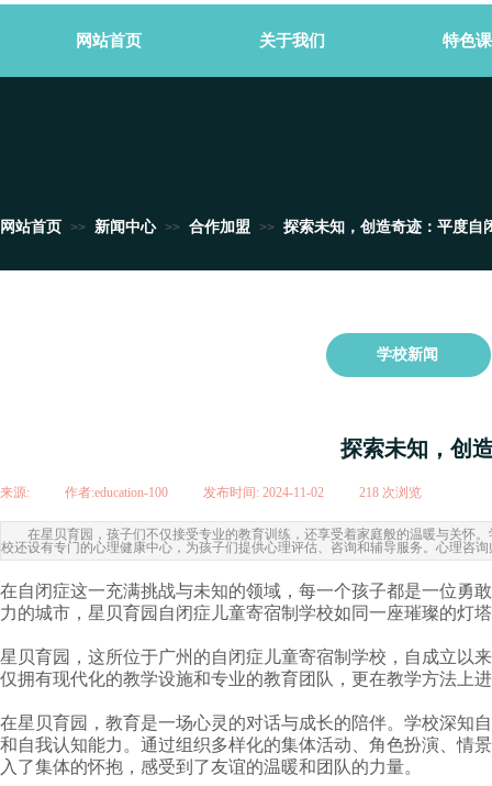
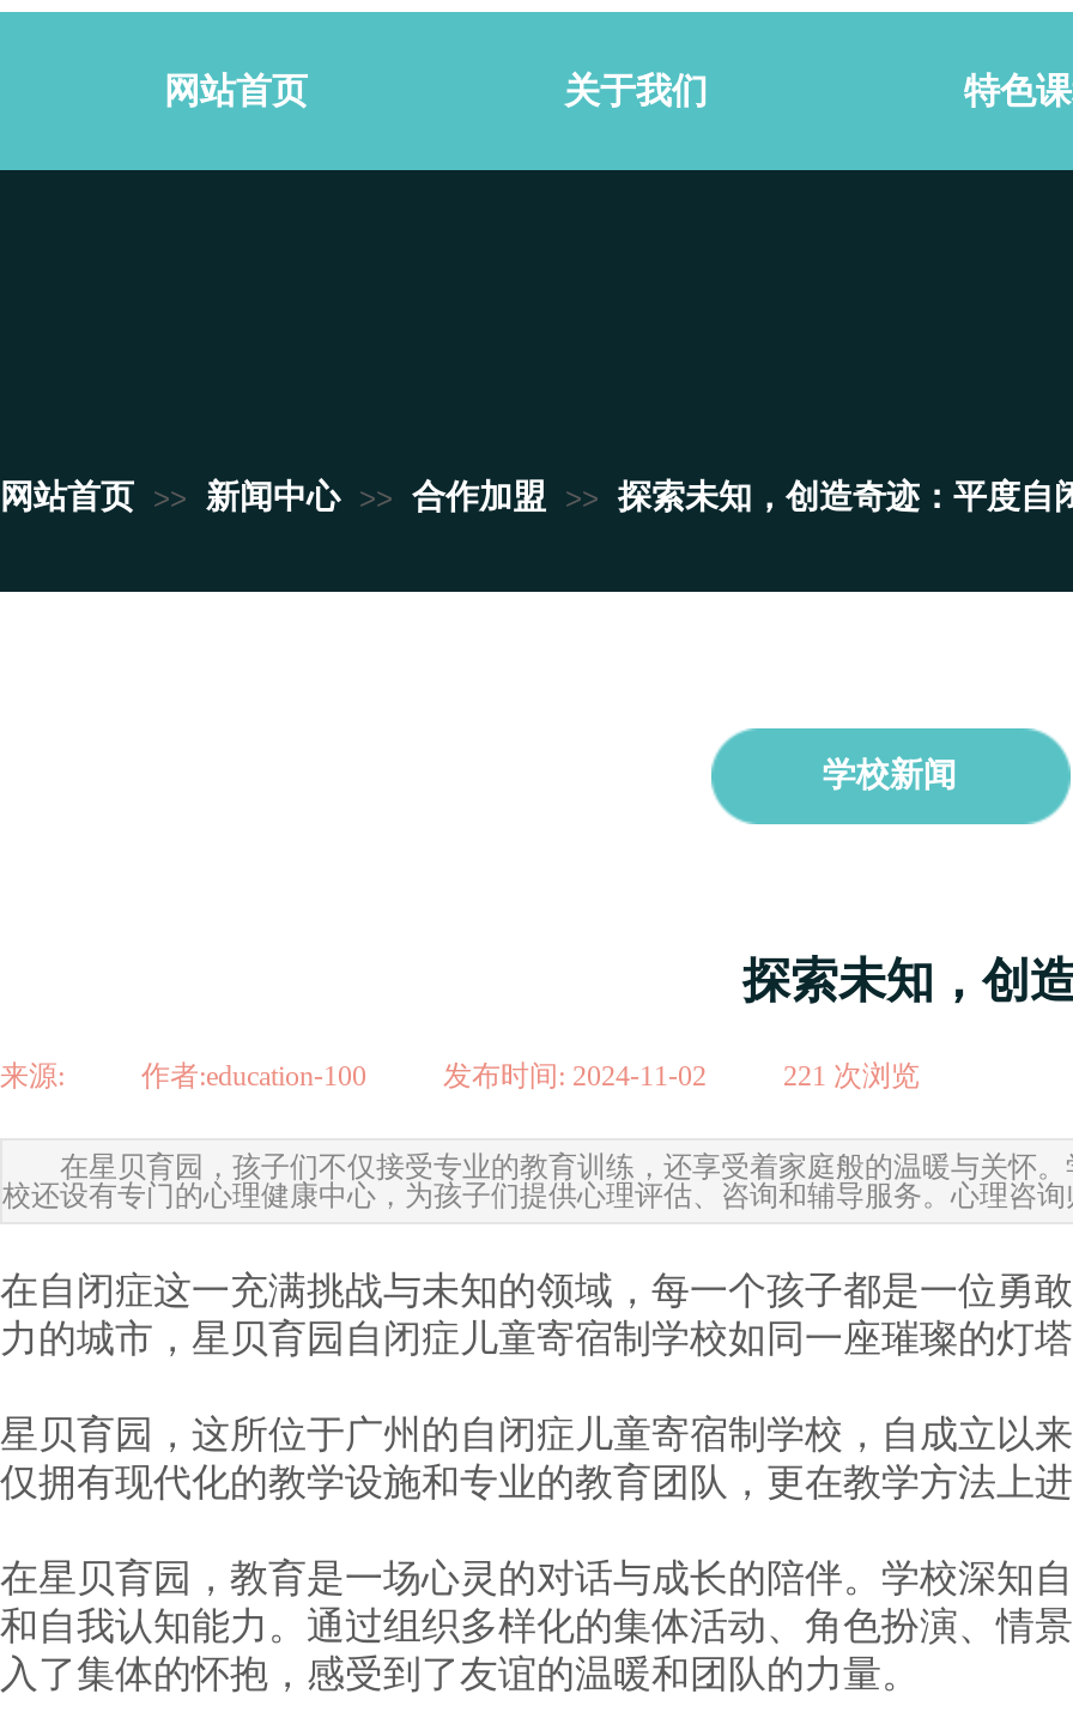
[359,485,422,500] 218次浏览 -> [783,1059,920,1093] 221次浏览

